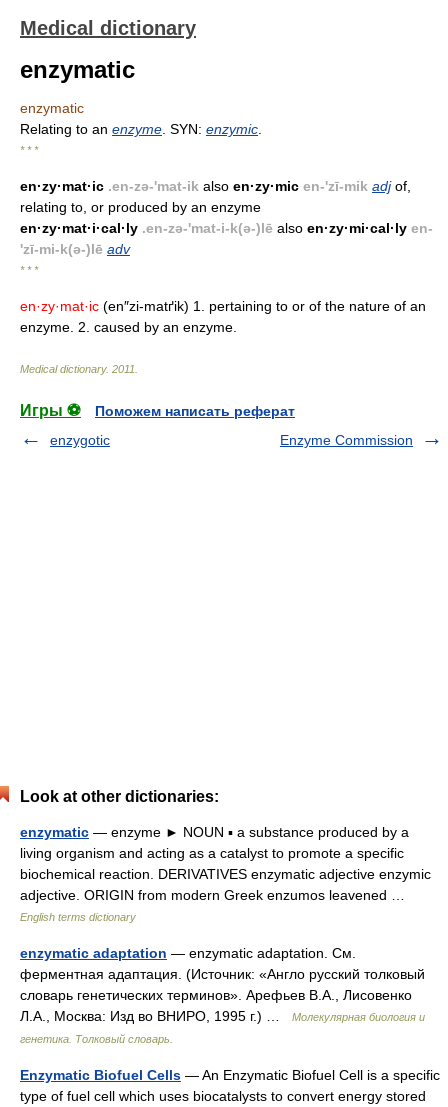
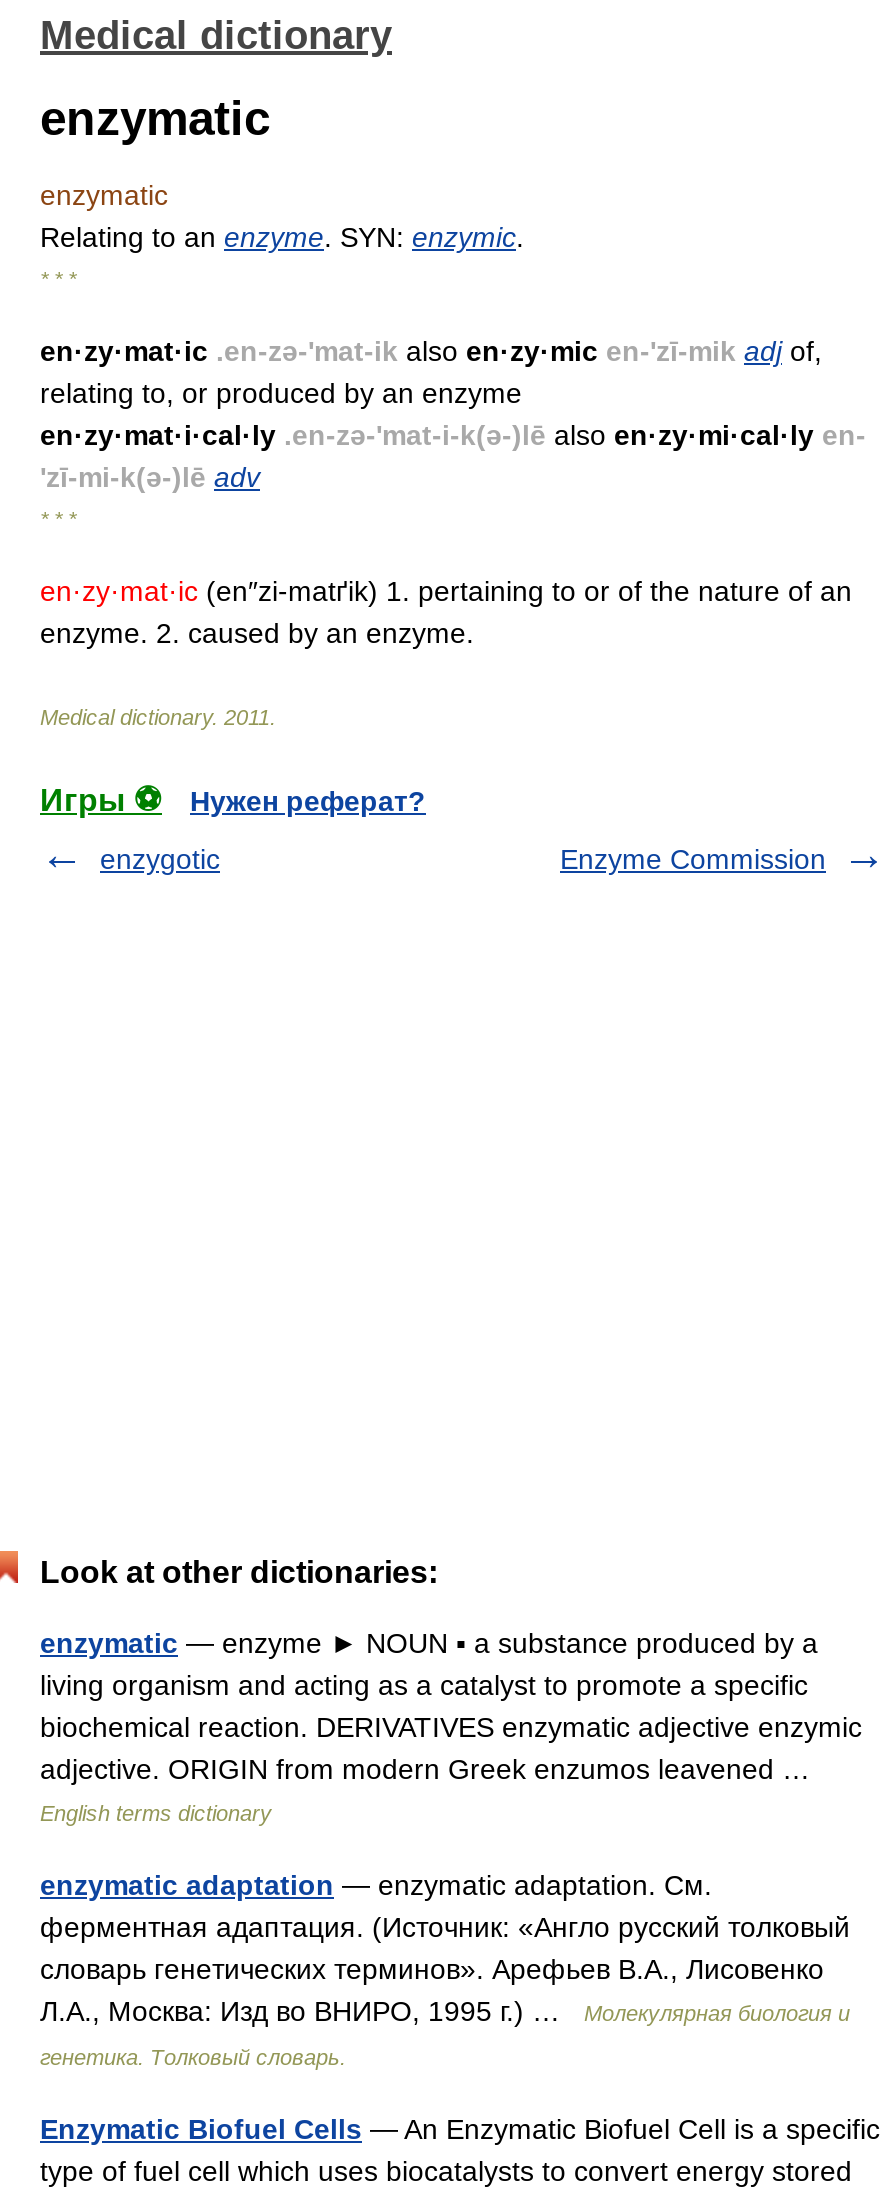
[95,403,295,419] Поможем написать реферат -> [190,785,426,817] Нужен реферат?

